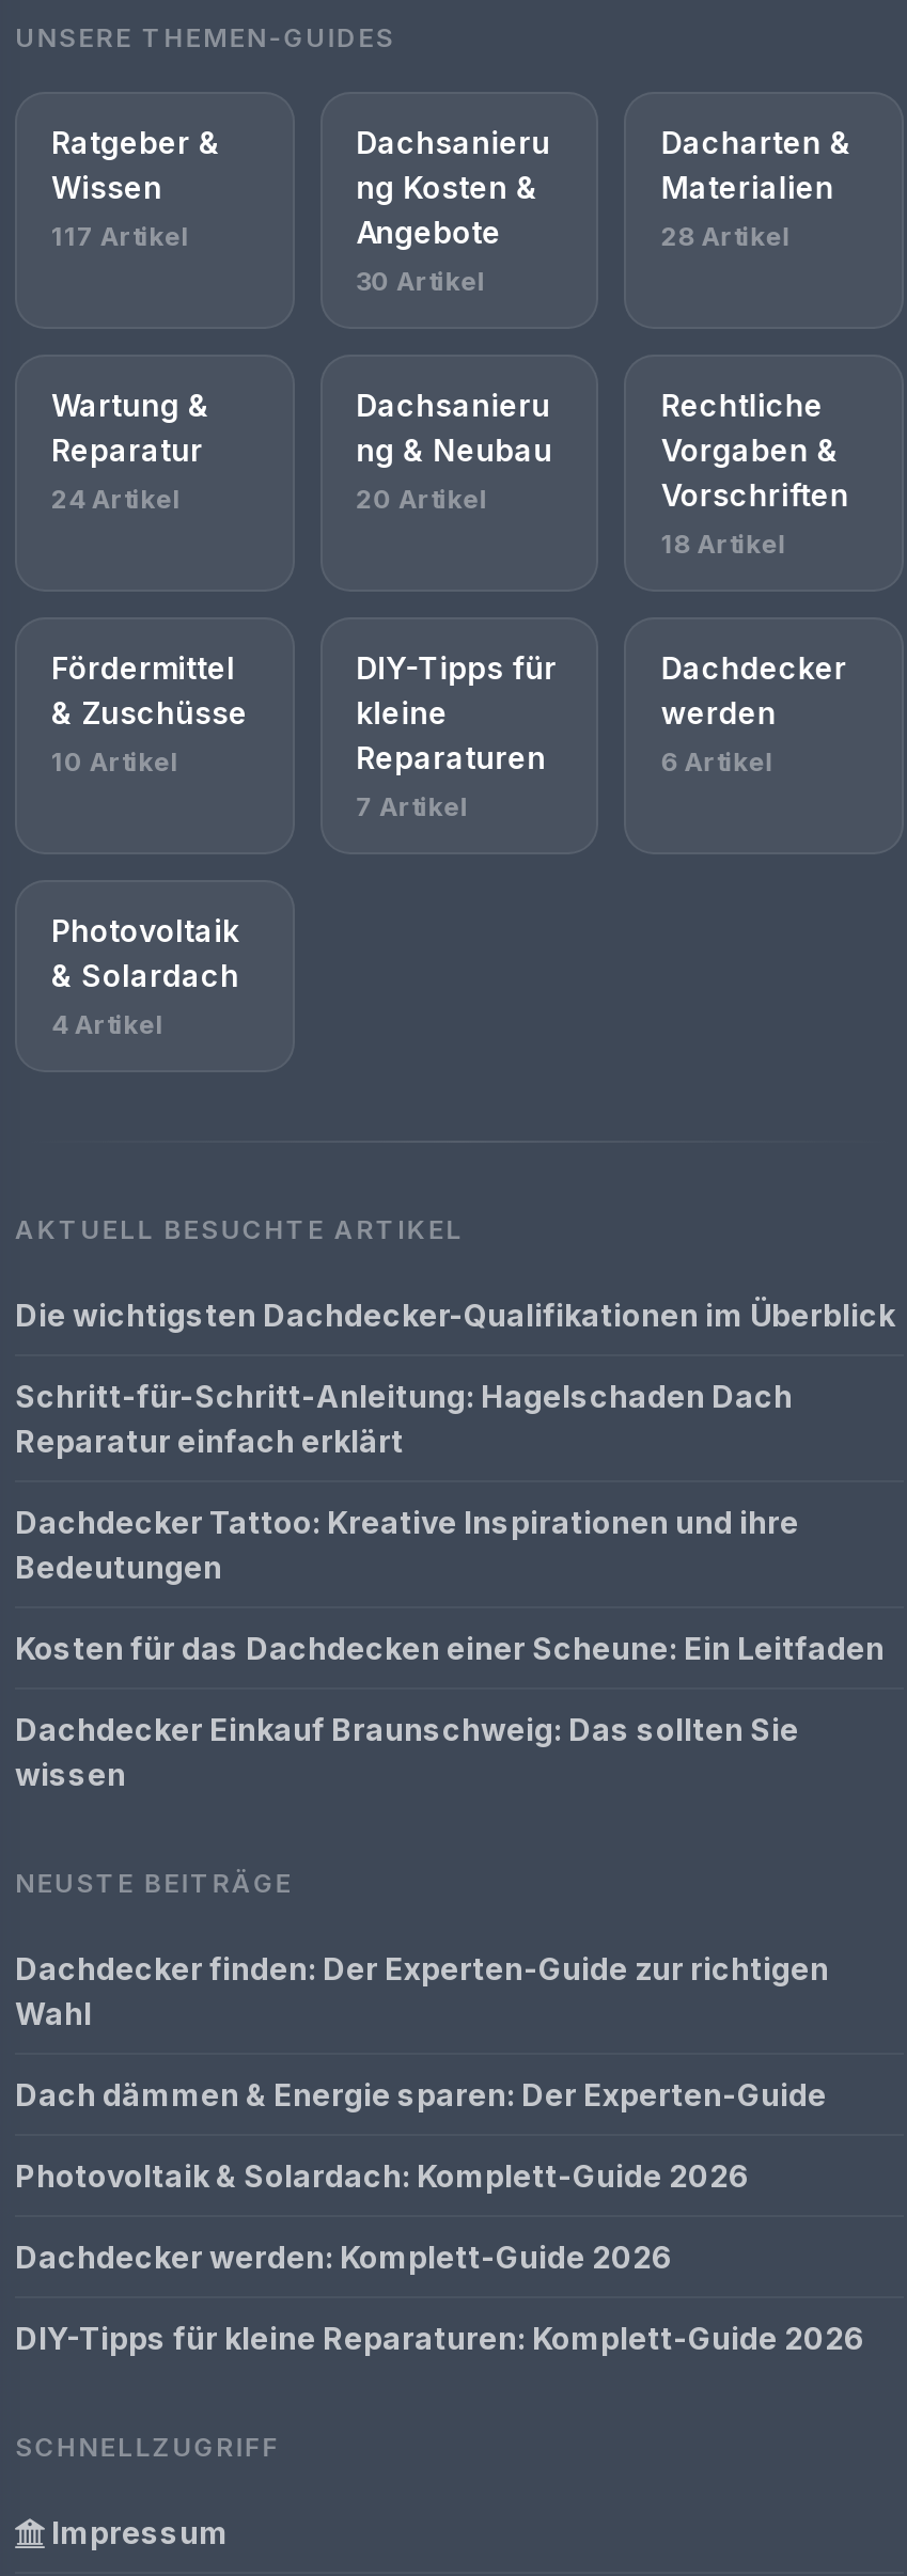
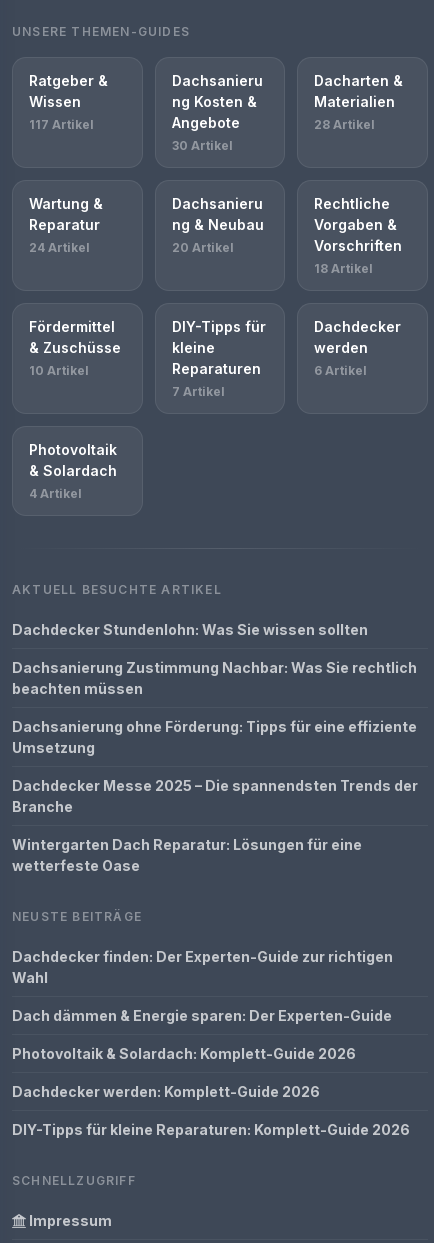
[15,1297,895,1333] Die wichtigsten Dachdecker-Qualifikationen im Überblick -> [12,621,368,638] Dachdecker Stundenlohn: Was Sie wissen sollten
[15,1378,793,1459] Schritt-für-Schritt-Anleitung: Hagelschaden Dach | Reparatur einfach erklärt -> [12,659,417,697] Dachsanierung Zustimmung Nachbar: Was Sie rechtlich | beachten müssen
[15,1504,799,1585] Dachdecker Tattoo: Kreative Inspirationen und ihre | Bedeutungen -> [12,718,417,756] Dachsanierung ohne Förderung: Tipps für eine effiziente | Umsetzung
[15,1630,885,1666] Kosten für das Dachdecken einer Scheune: Ein Leitfaden -> [12,777,418,815] Dachdecker Messe 2025 – Die spannendsten Trends der | Branche
[15,1711,799,1792] Dachdecker Einkauf Braunschweig: Das sollten Sie | wissen -> [12,836,362,874] Wintergarten Dach Reparatur: Lösungen für eine | wetterfeste Oase

